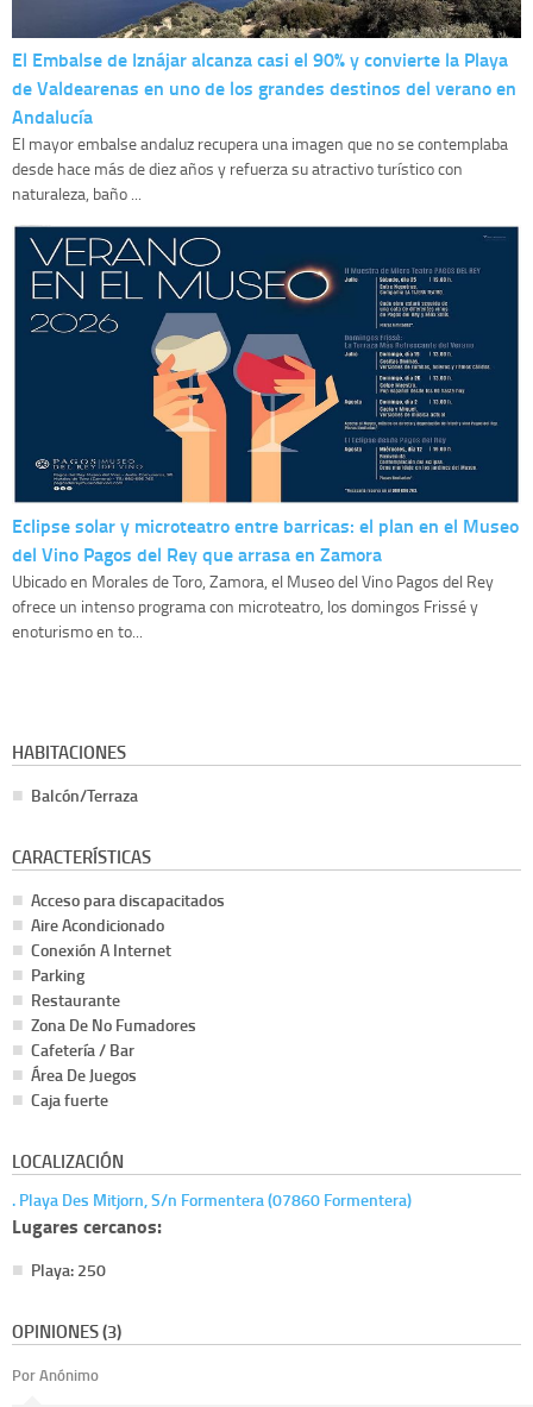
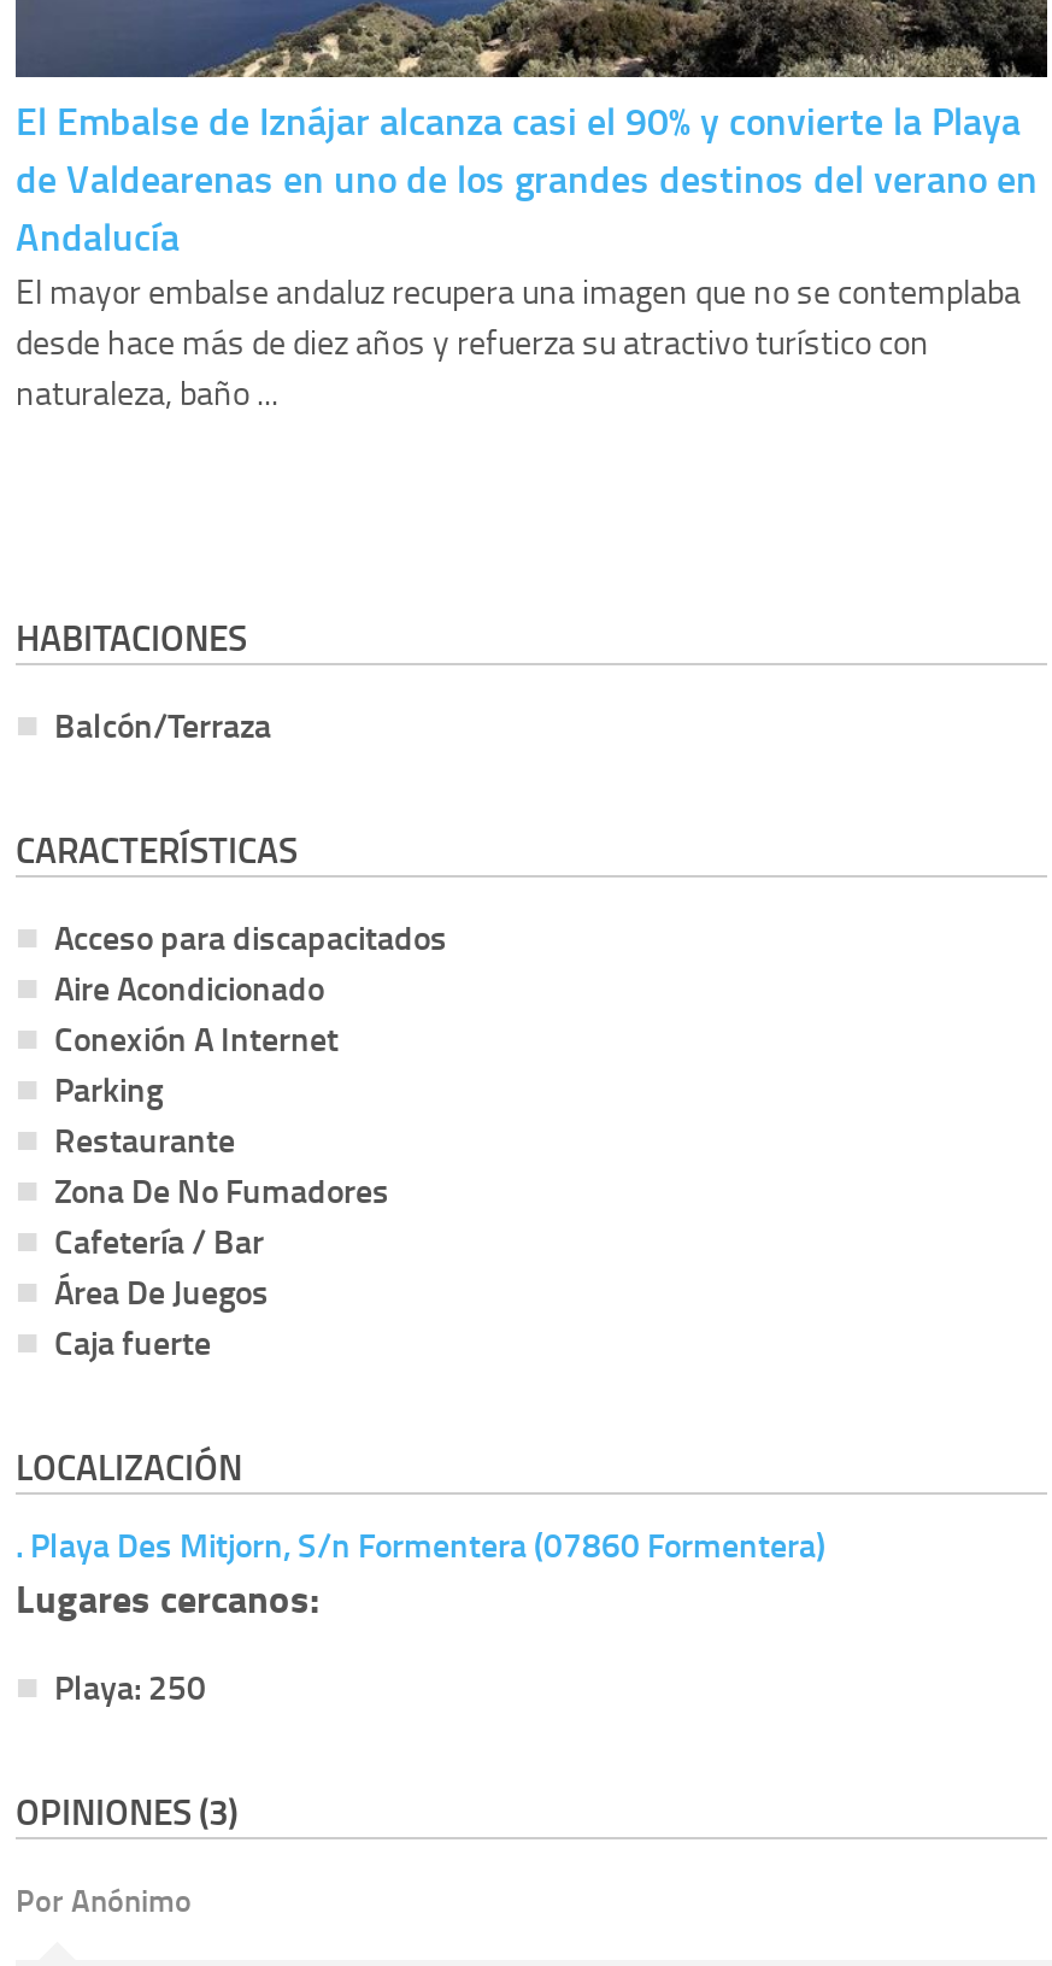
[12,225,520,642] [image] | Eclipse solar y microteatro entre barricas: el plan en el Museo | del Vino Pagos del Rey que arrasa en Zamora | Ubicado en Morales de Toro, Zamora, el Museo del Vino Pagos del Rey | ofrece un intenso programa con microteatro, los domingos Frissé y | enoturismo en to... -> none

